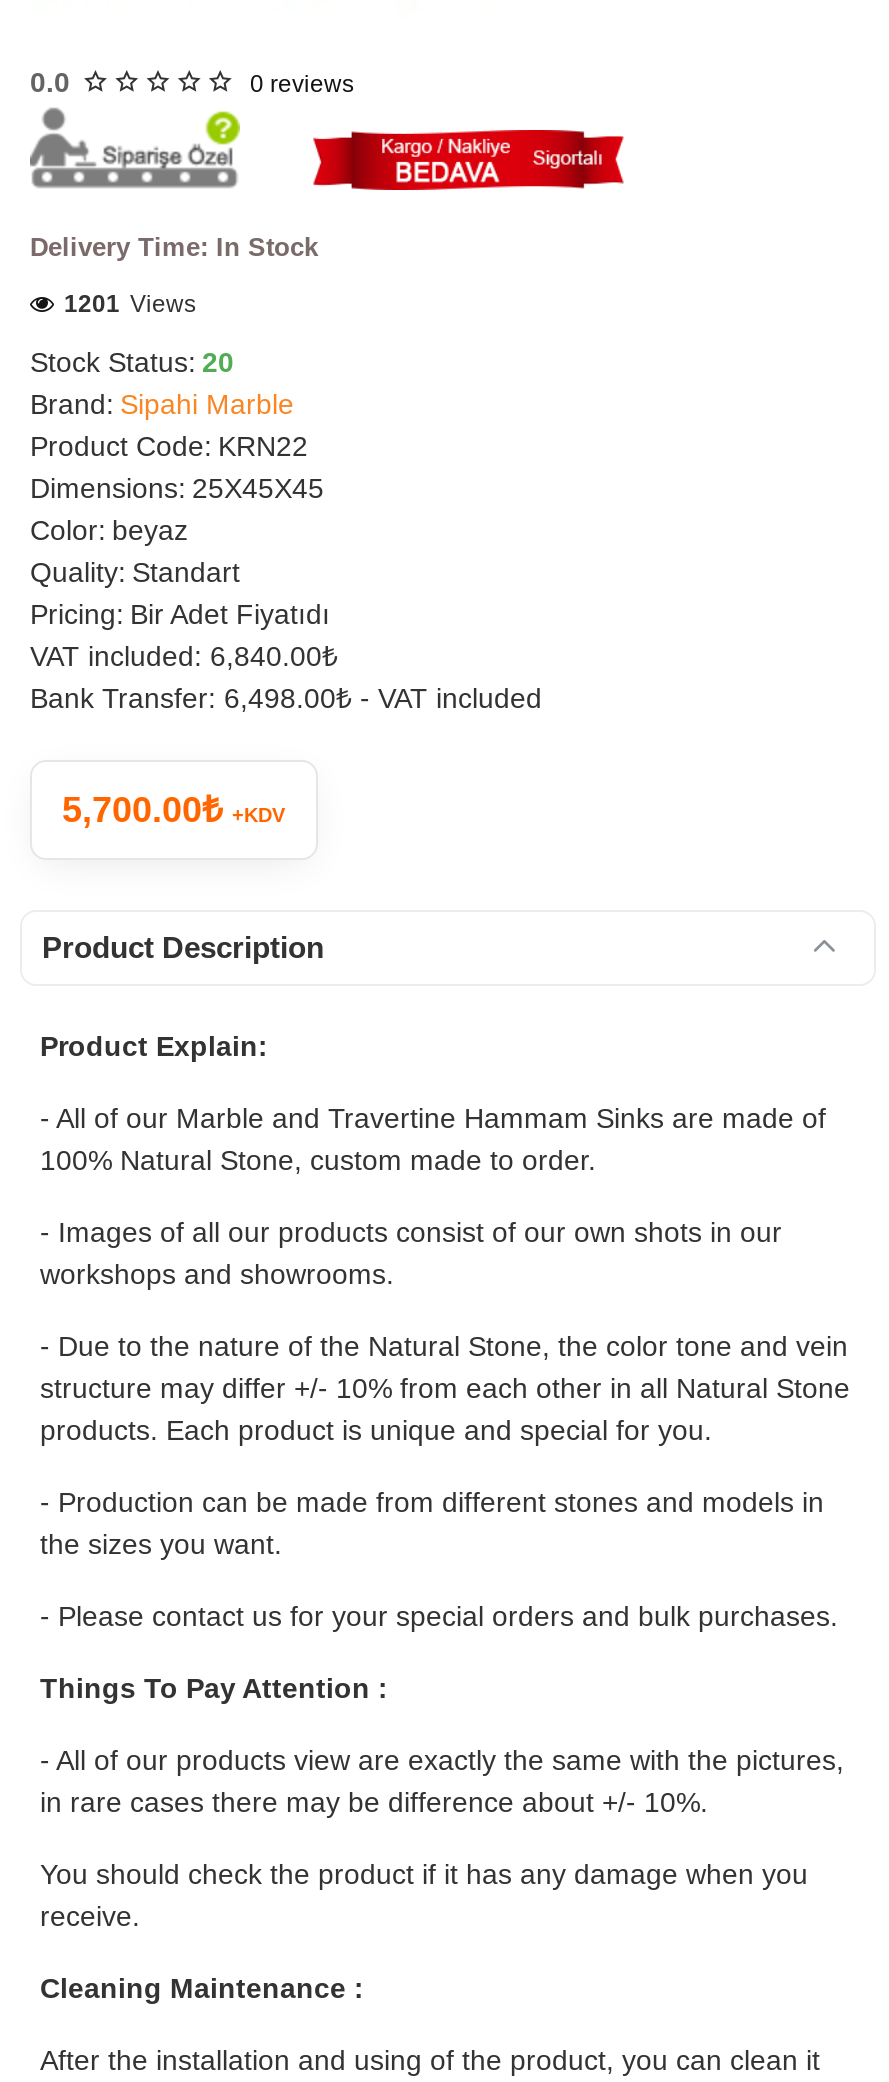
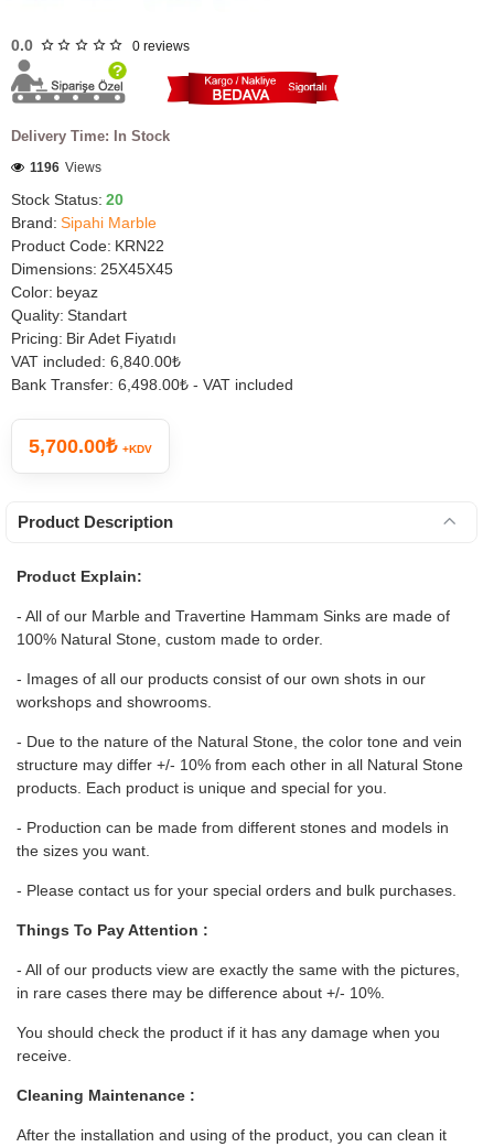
[64,290,196,318] 1201 Views -> [30,160,101,175] 1196 Views

